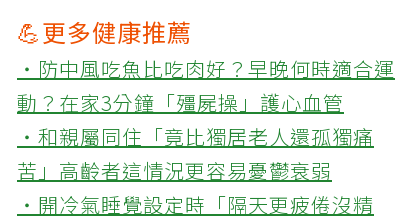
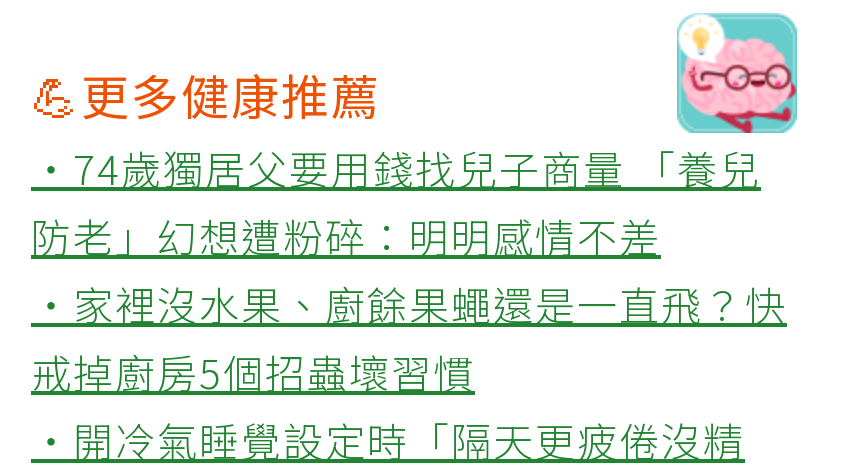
none -> [675,11,799,123] [image]
[17,54,395,185] ‧防中風吃魚比吃肉好？早晚何時適合運 | 動？在家3分鐘「殭屍操」護心血管 | ‧和親屬同住「竟比獨居老人還孤獨痛 | 苦」高齡者這情況更容易憂鬱衰弱 -> [31,139,787,401] ‧74歲獨居父要用錢找兒子商量 「養兒 | 防老」幻想遭粉碎：明明感情不差 | ‧家裡沒水果、廚餘果蠅還是一直飛？快 | 戒掉廚房5個招蟲壞習慣

